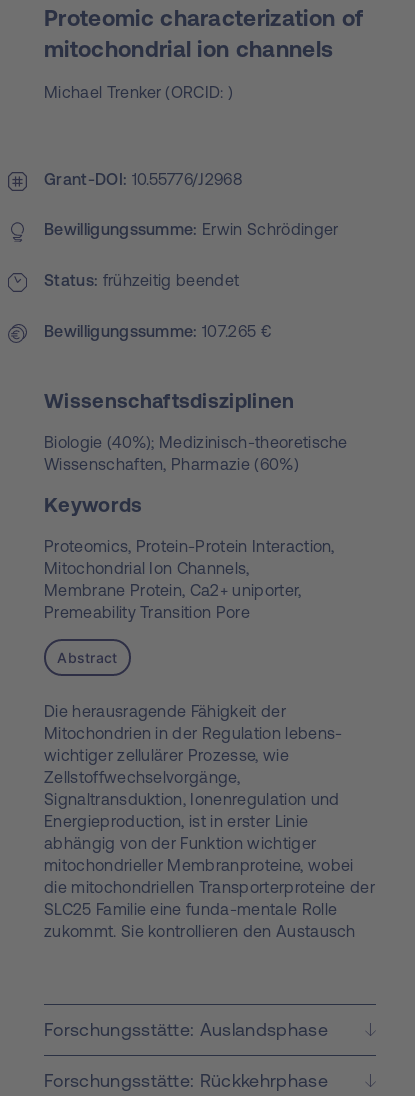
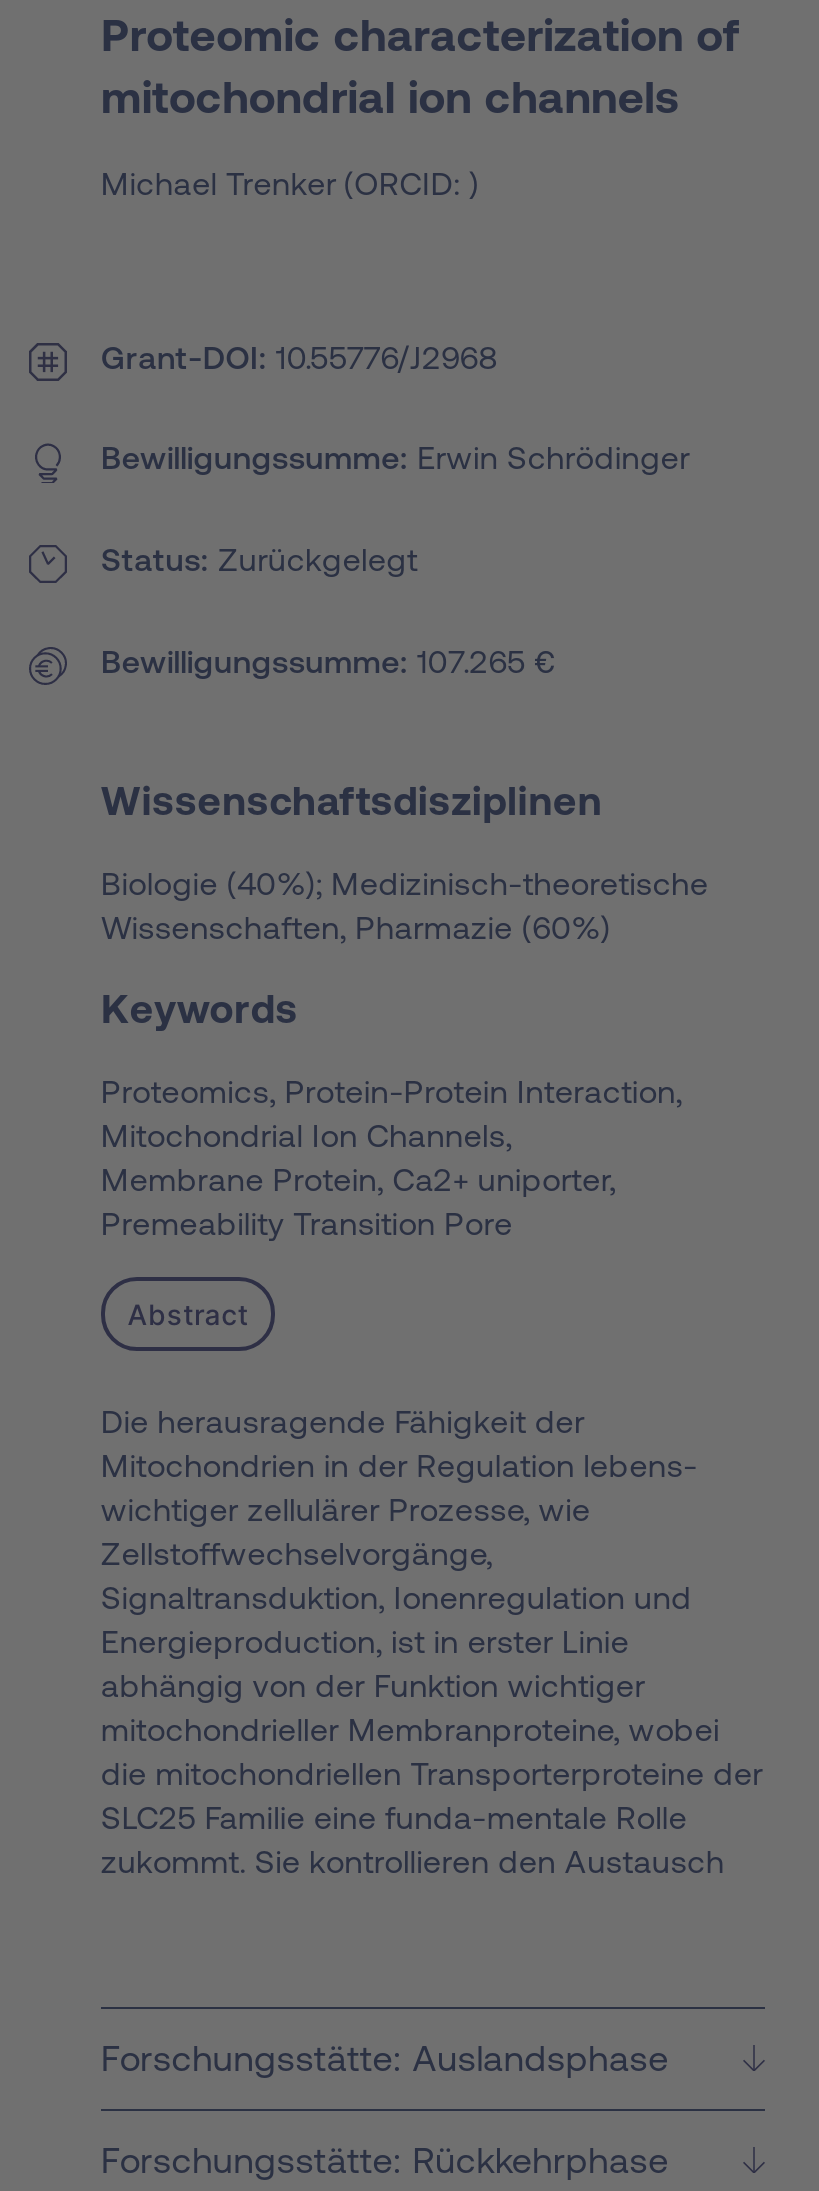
[44,271,239,289] Status frühzeitig beendet -> [101,541,418,577] Status Zurückgelegt

